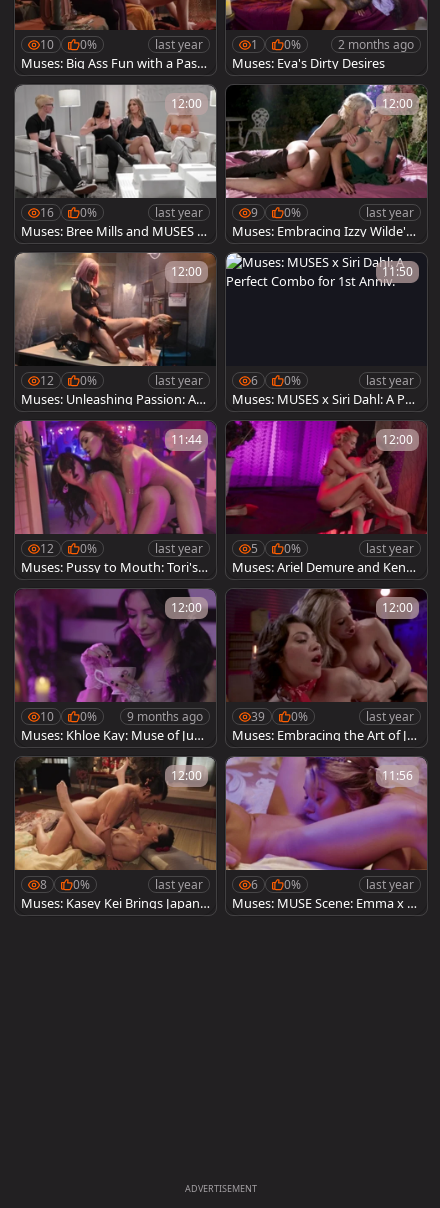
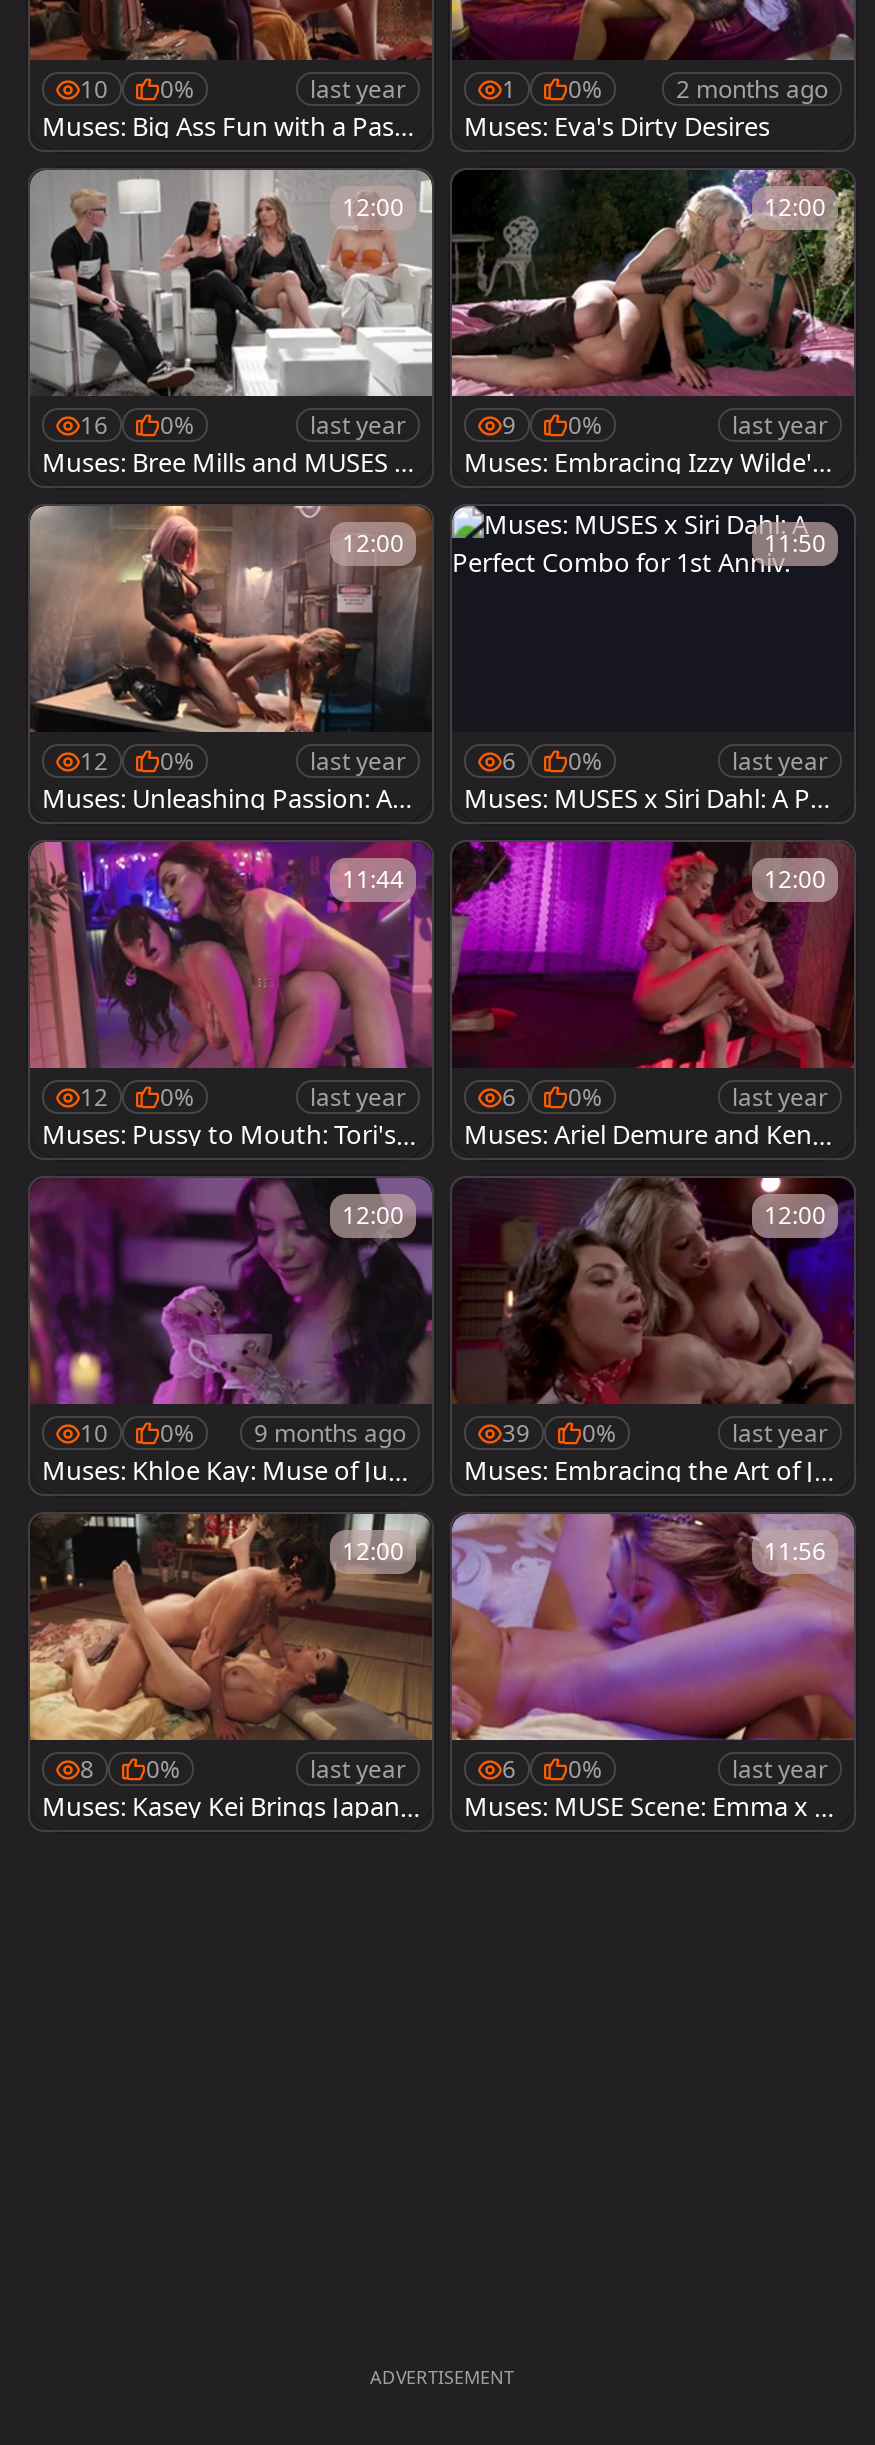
[251,540,258,557] 5 -> [502,1080,516,1114] 6

